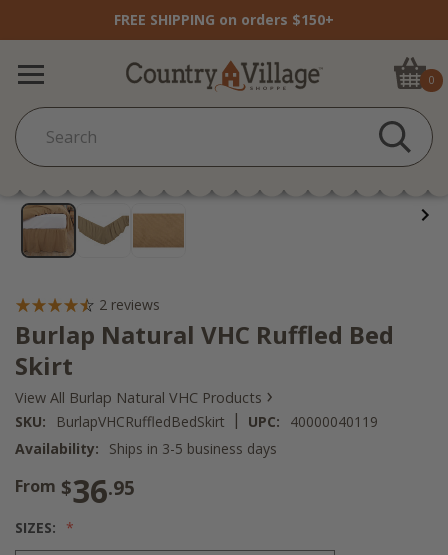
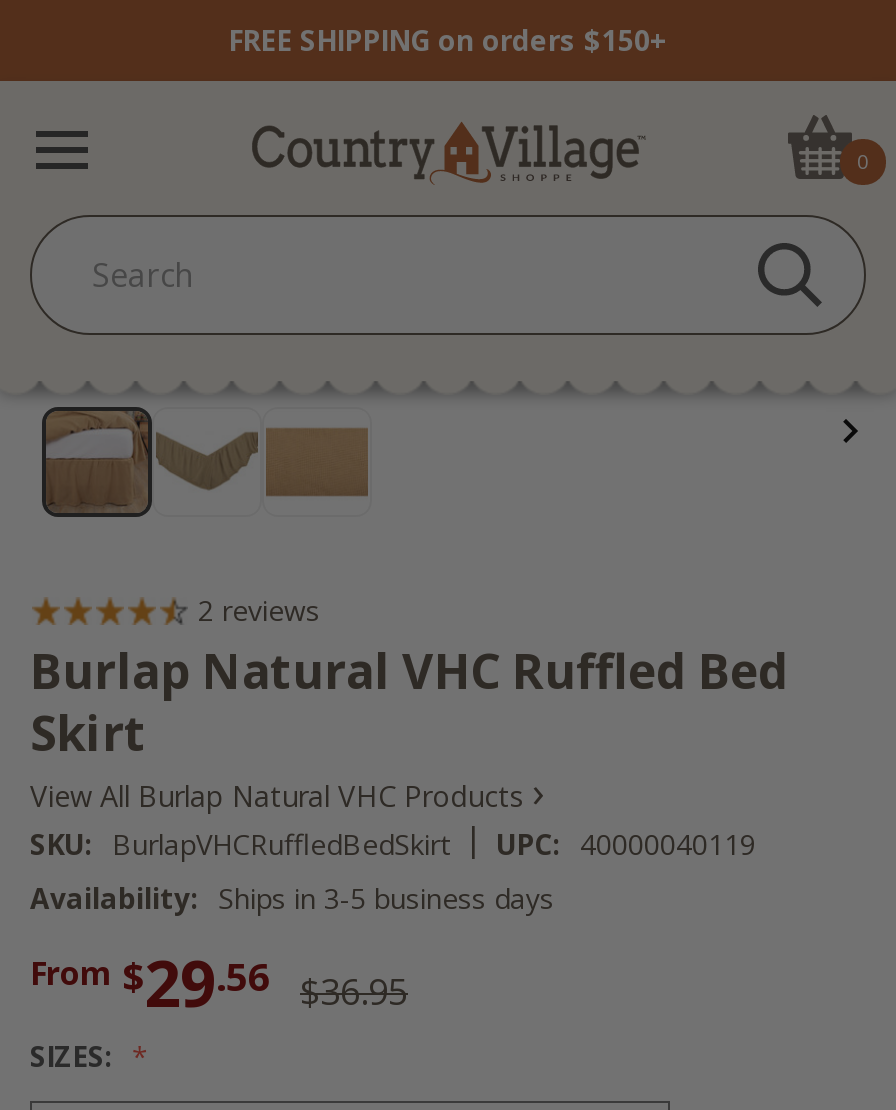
[15,469,135,512] From $36.95 -> [30,939,408,1025] From $29.56 | $36.95

